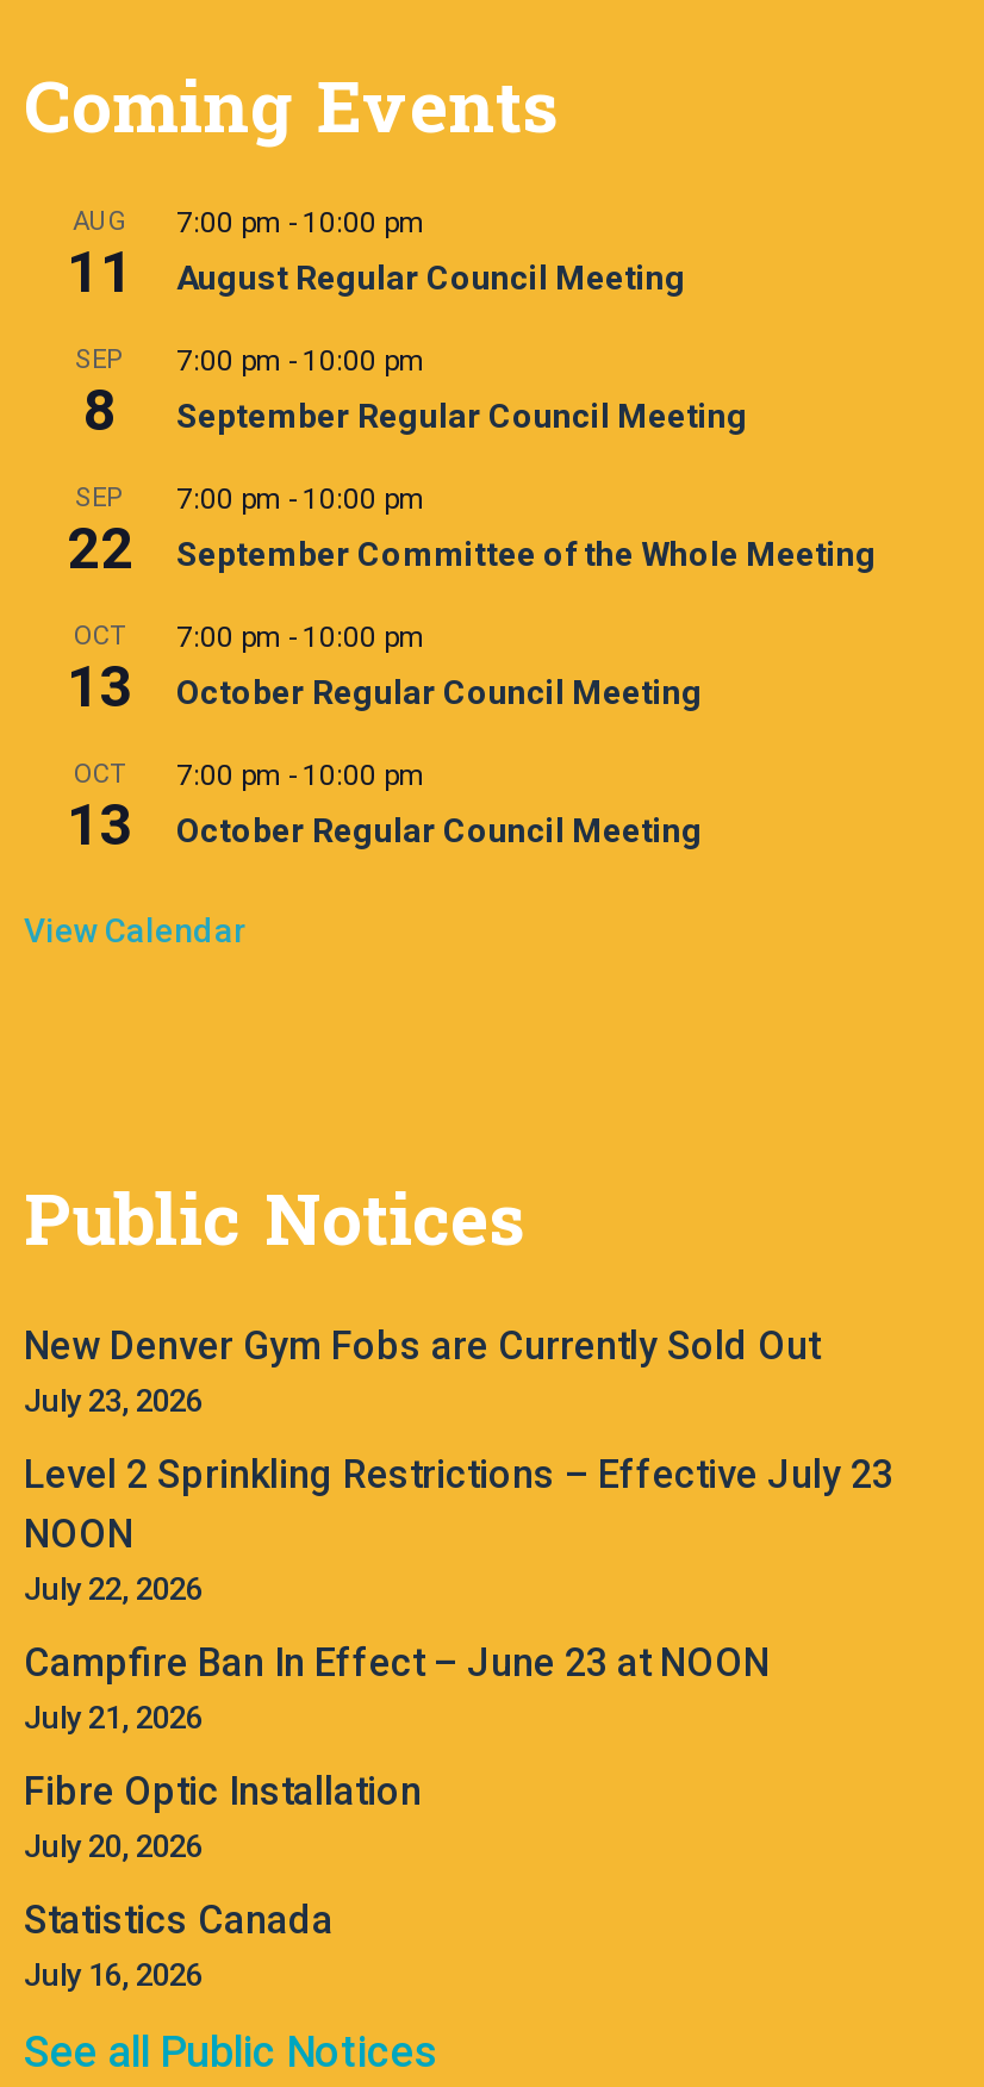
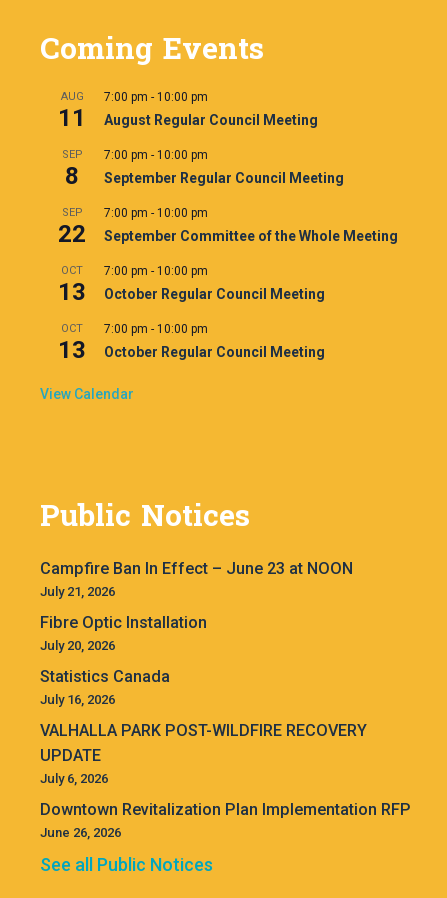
[24,1323,893,1606] New Denver Gym Fobs are Currently Sold Out | July 23, 2026 | Level 2 Sprinkling Restrictions – Effective July 23 | NOON | July 22, 2026 -> none
moved [24,1640,770,1992] -> [40,559,353,707]: Campfire Ban In Effect – June 23 at NOON | July 21, 2026 | Fibre Optic Installation | July 20, 2026 | Statistics Canada | July 16, 2026
none -> [40,721,411,840] VALHALLA PARK POST-WILDFIRE RECOVERY | UPDATE | July 6, 2026 | Downtown Revitalization Plan Implementation RFP | June 26, 2026

